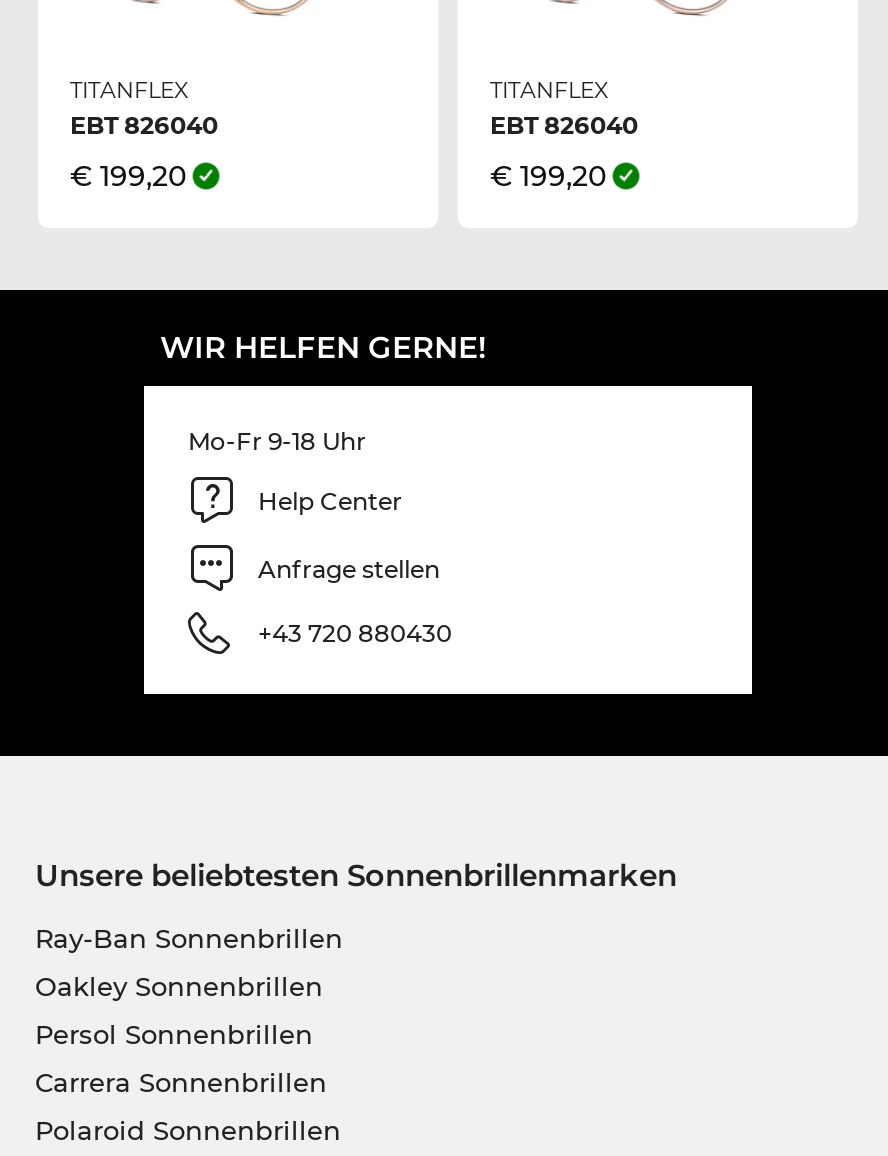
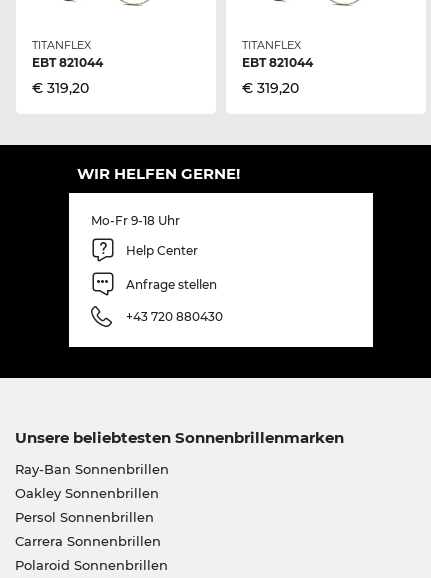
[70,111,218,141] EBT 826040 -> [32,55,103,70] EBT 821044
[490,111,638,141] EBT 826040 -> [242,55,313,70] EBT 821044
[70,159,186,195] € 199,20 -> [32,79,89,97] € 319,20
[490,159,606,195] € 199,20 -> [242,79,299,97] € 319,20

